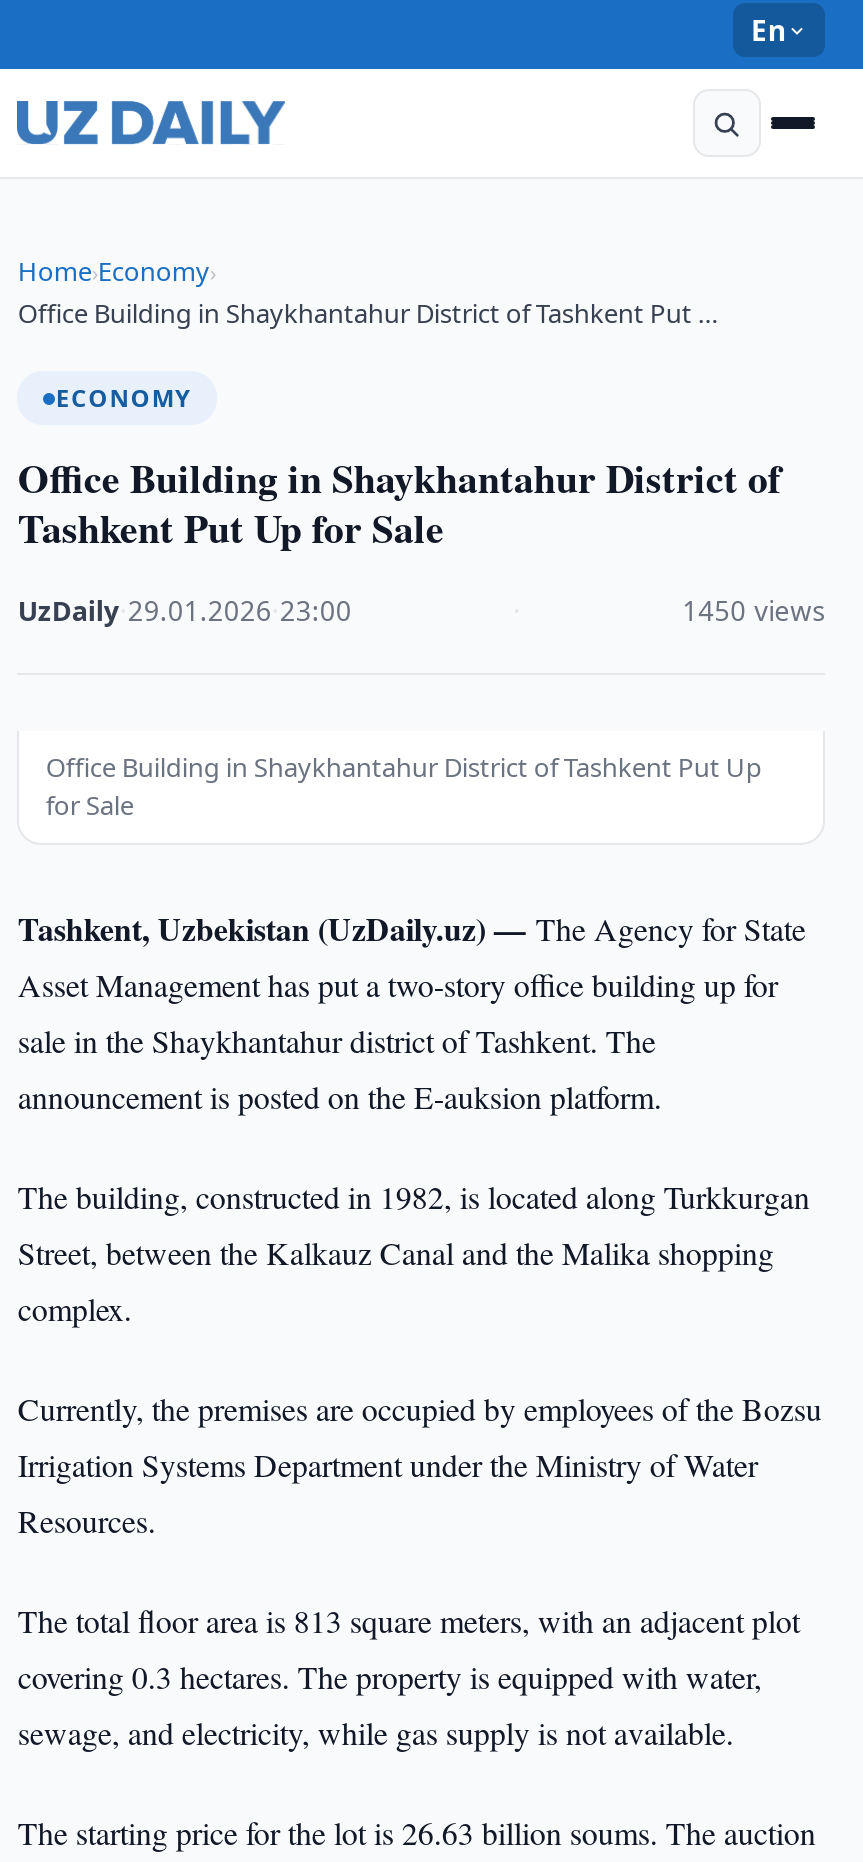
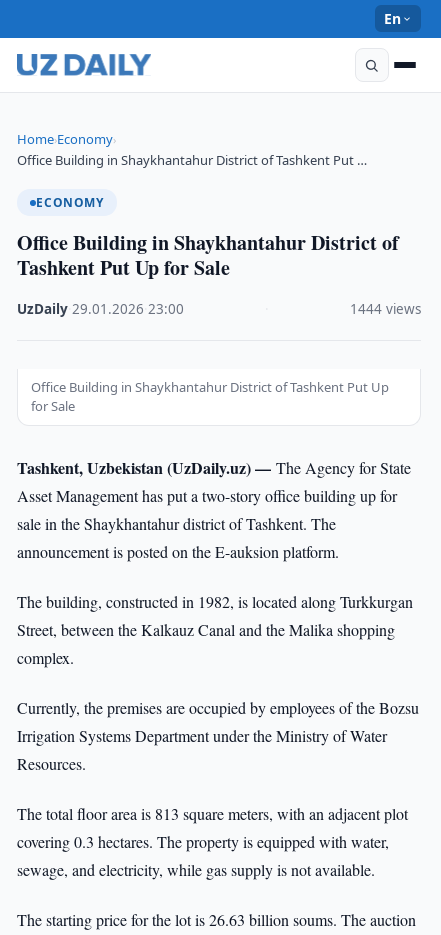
[682,593,824,629] 1450 views -> [350,300,421,318] 1444 views

